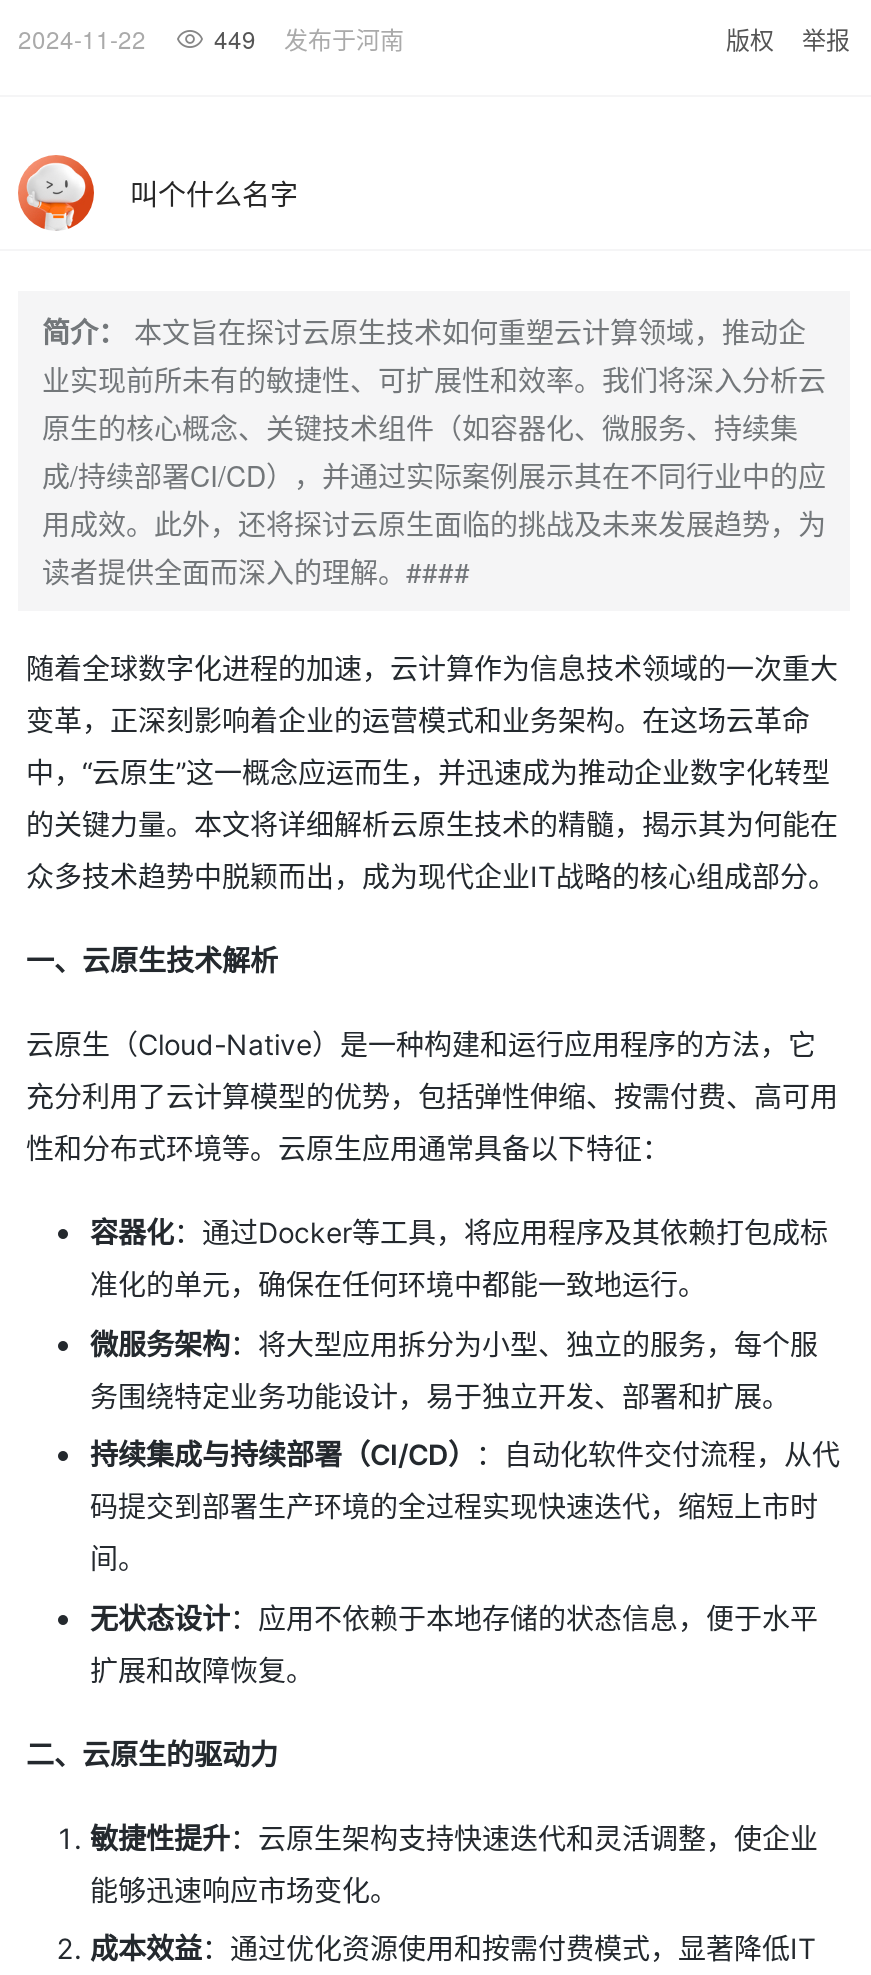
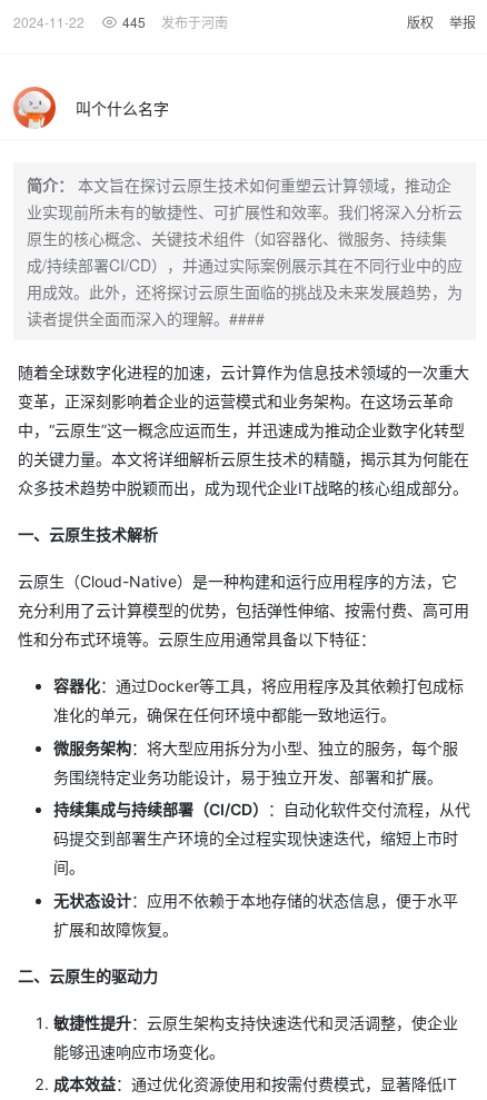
[18,21,404,55] 2024-11-22 449 发布于河南 -> [13,12,228,31] 2024-11-22 445 发布于河南

